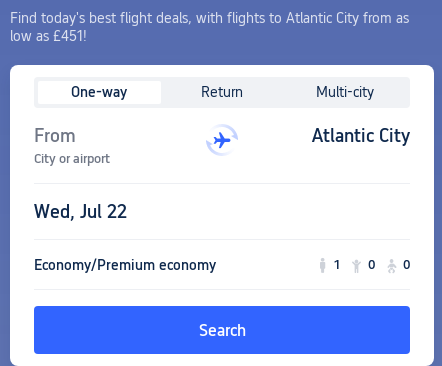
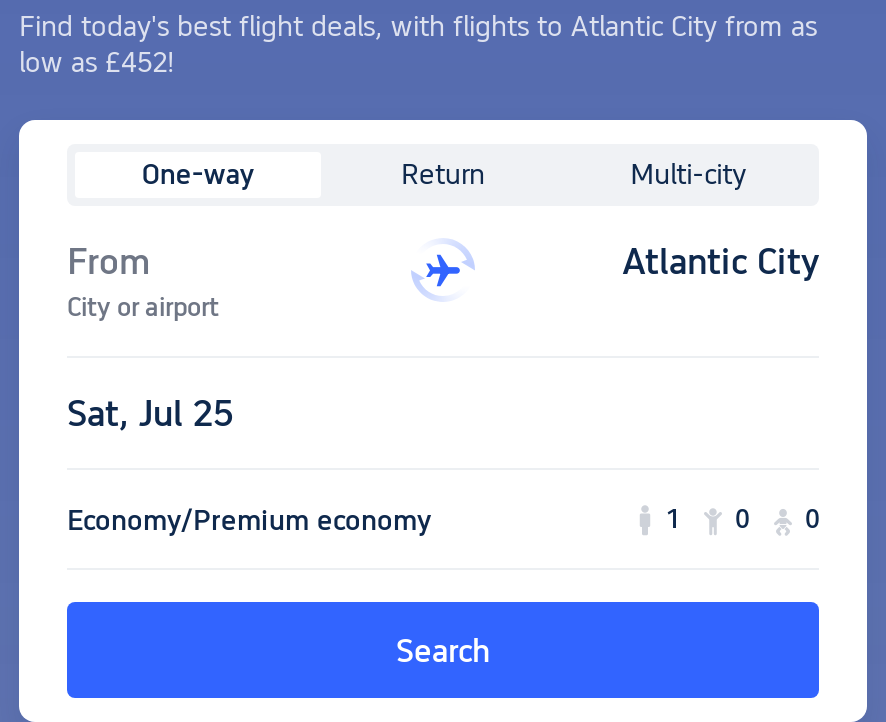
[10,28,87,44] low as £451! -> [19,46,175,78] low as £452!
[34,201,127,222] Wed, Jul 22 -> [67,392,233,434] Sat, Jul 25

